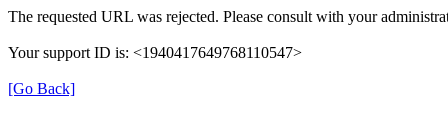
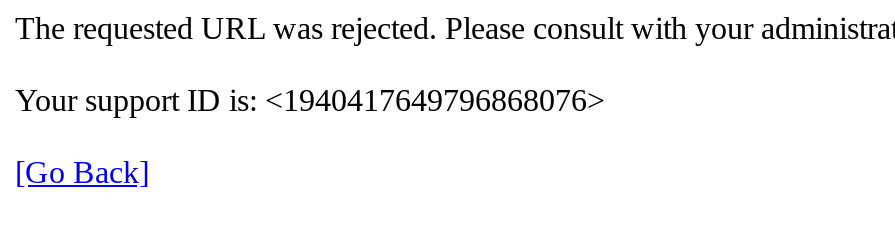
[8,44,302,61] Your support ID is: <1940417649768110547> -> [15,83,605,117] Your support ID is: <1940417649796868076>

